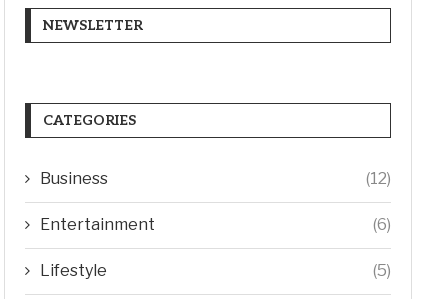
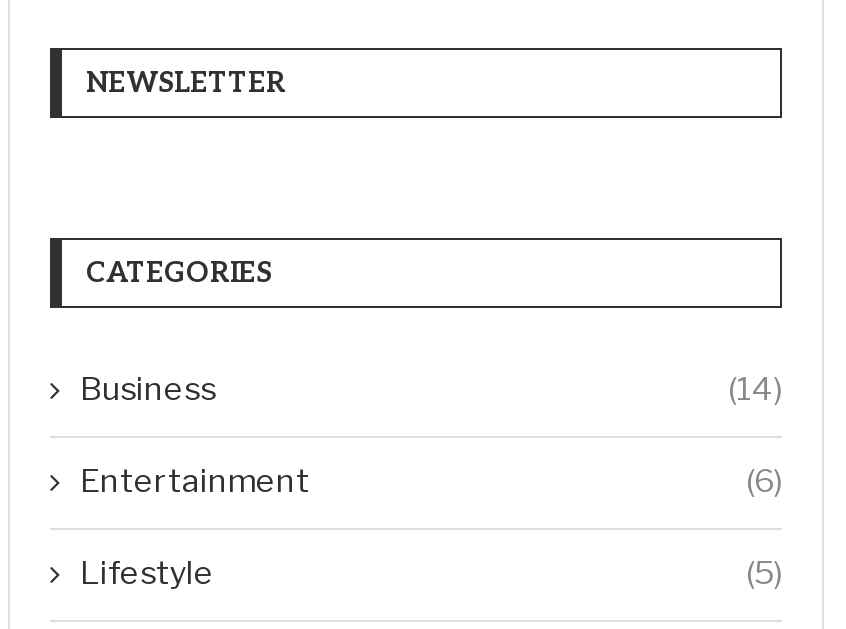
[366,169,391,188] (12) -> [728,370,782,408] (14)

